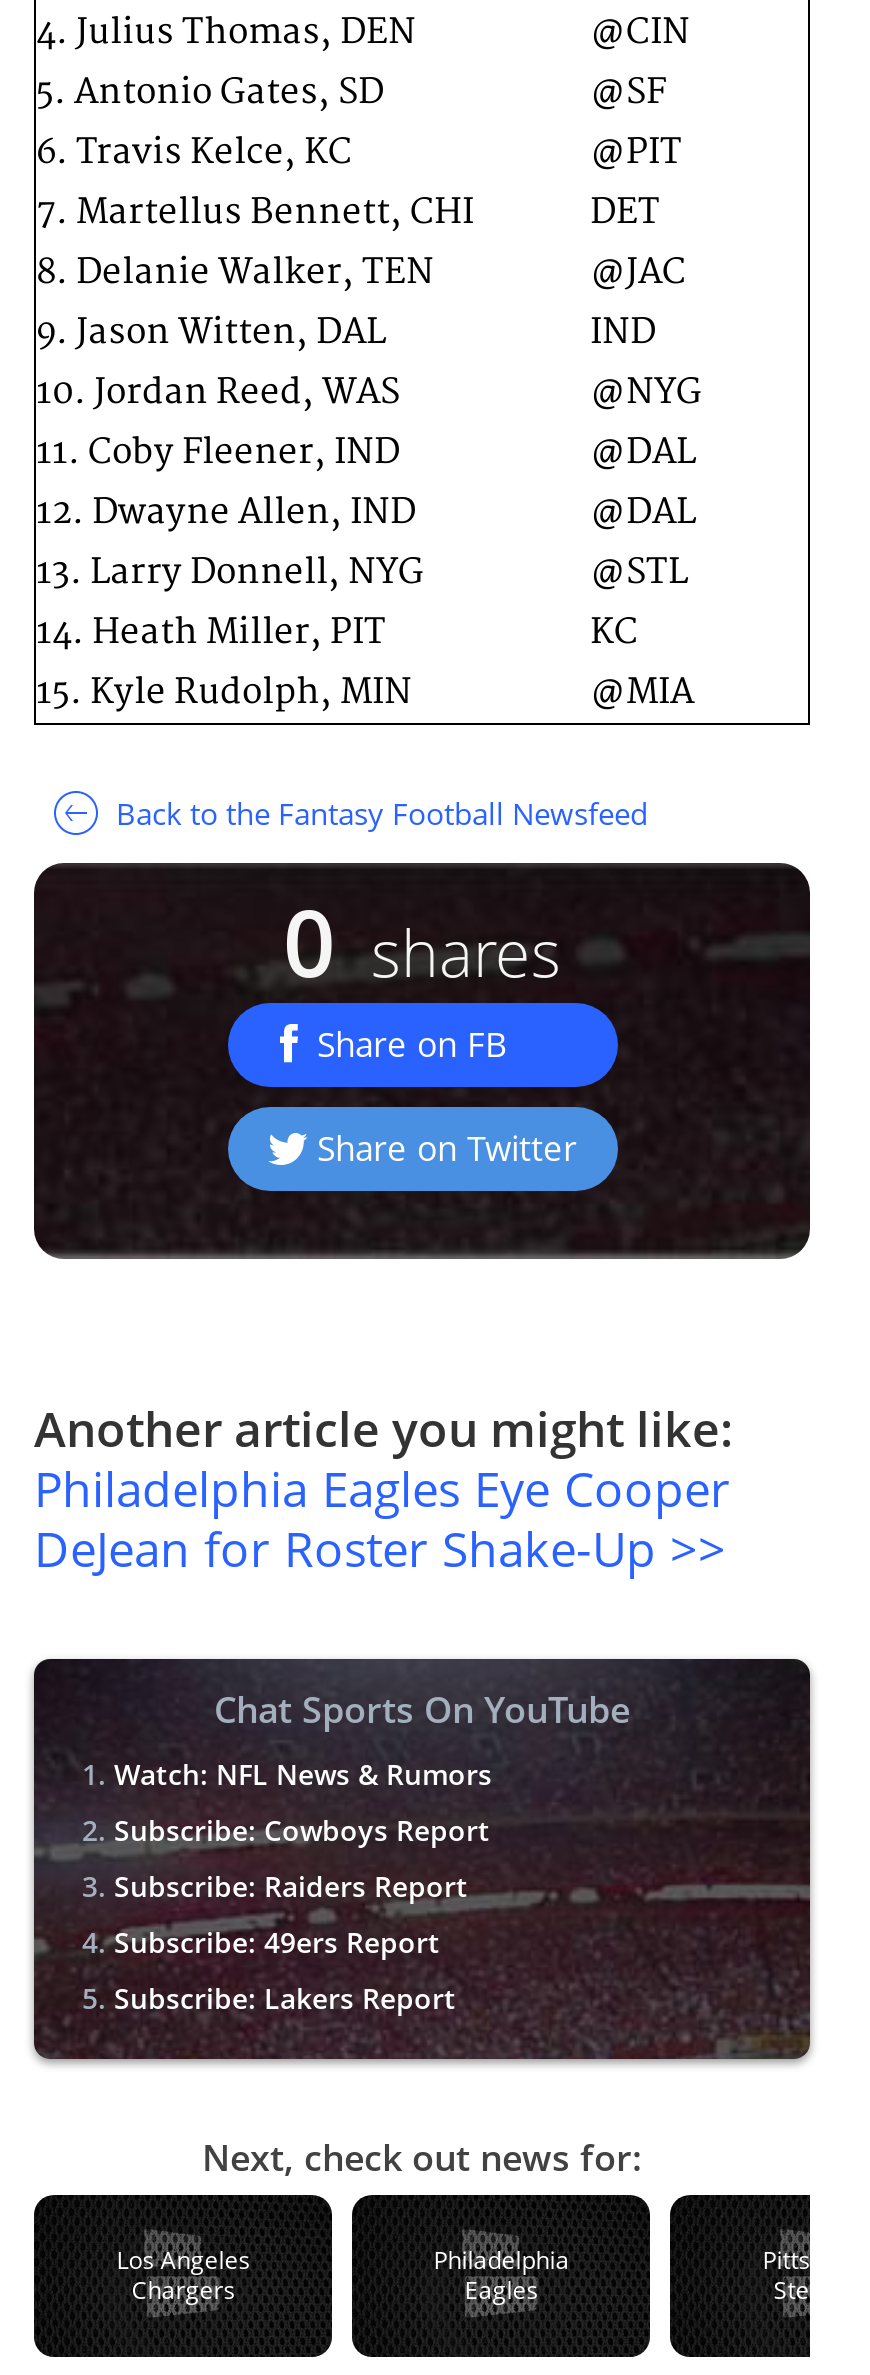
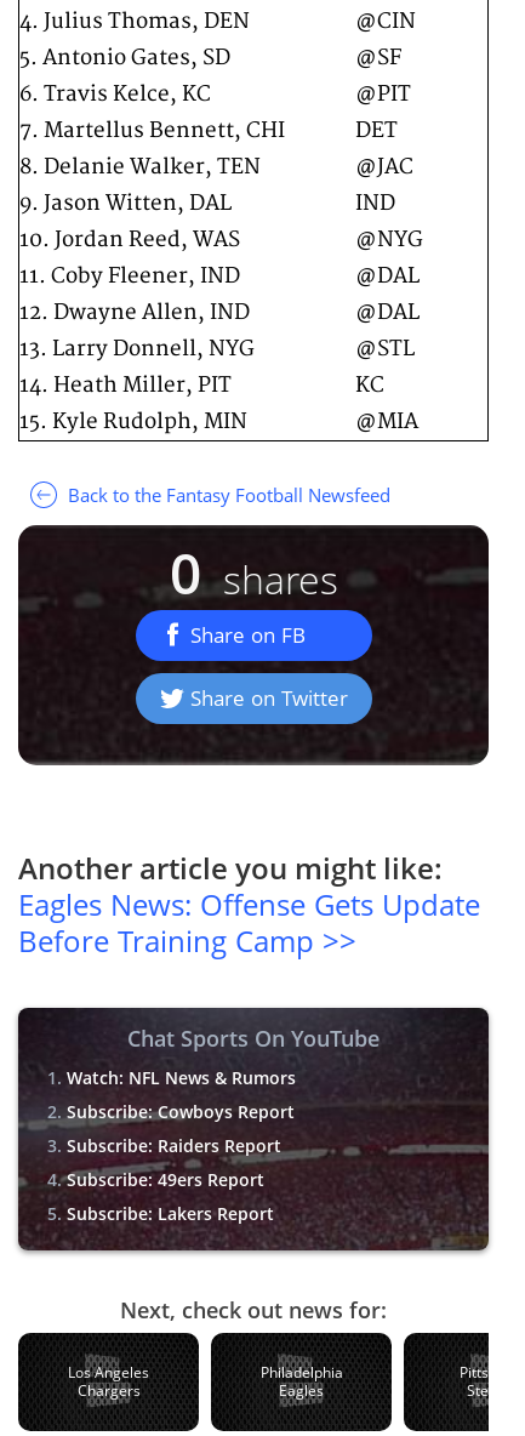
[34,1454,730,1580] Philadelphia Eagles Eye Cooper | DeJean for Roster Shake-Up >> -> [18,884,480,960] Eagles News: Offense Gets Update | Before Training Camp >>

